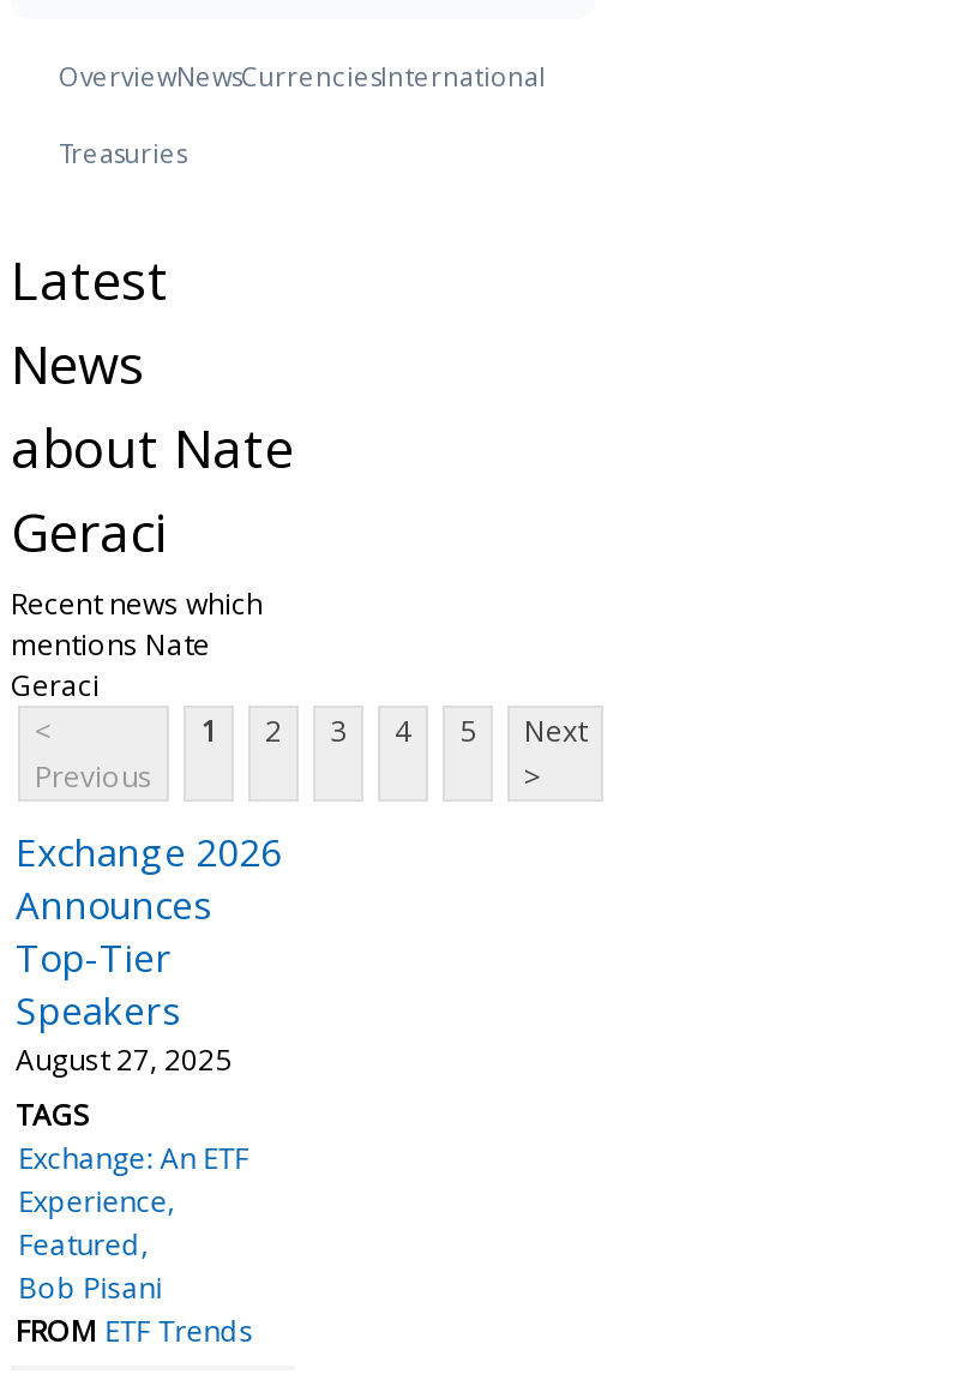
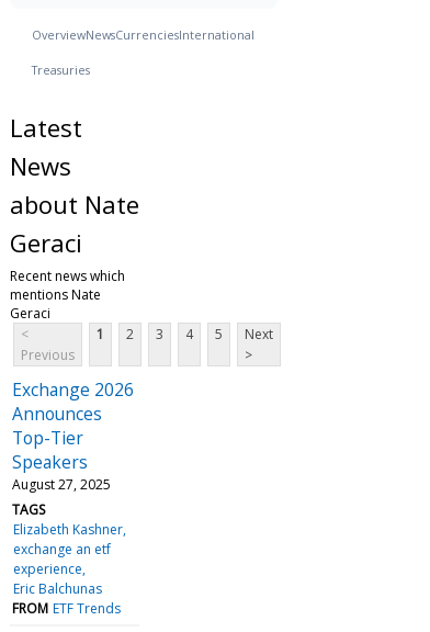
[18,1137,249,1308] Exchange: An ETF | Experience | Featured | Bob Pisani -> [13,520,123,598] Elizabeth Kashner | exchange an etf | experience | Eric Balchunas

